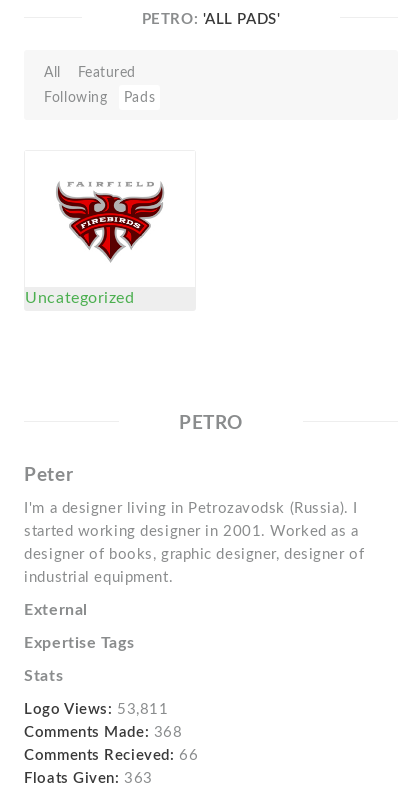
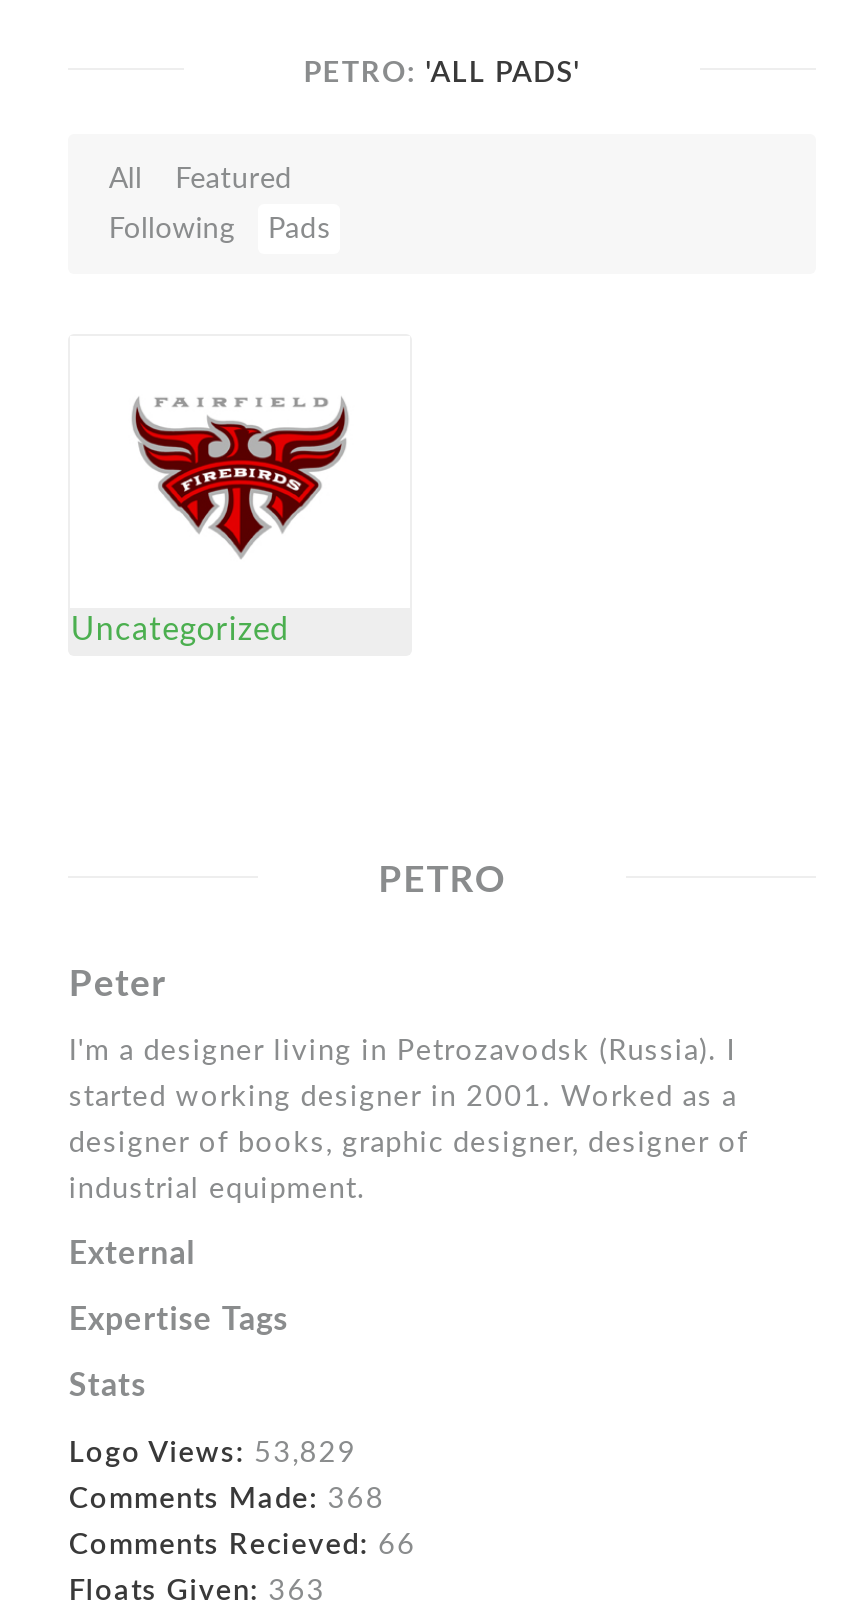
[24,702,168,717] Logo Views: 53,811 -> [69,1437,357,1467] Logo Views: 53,829

